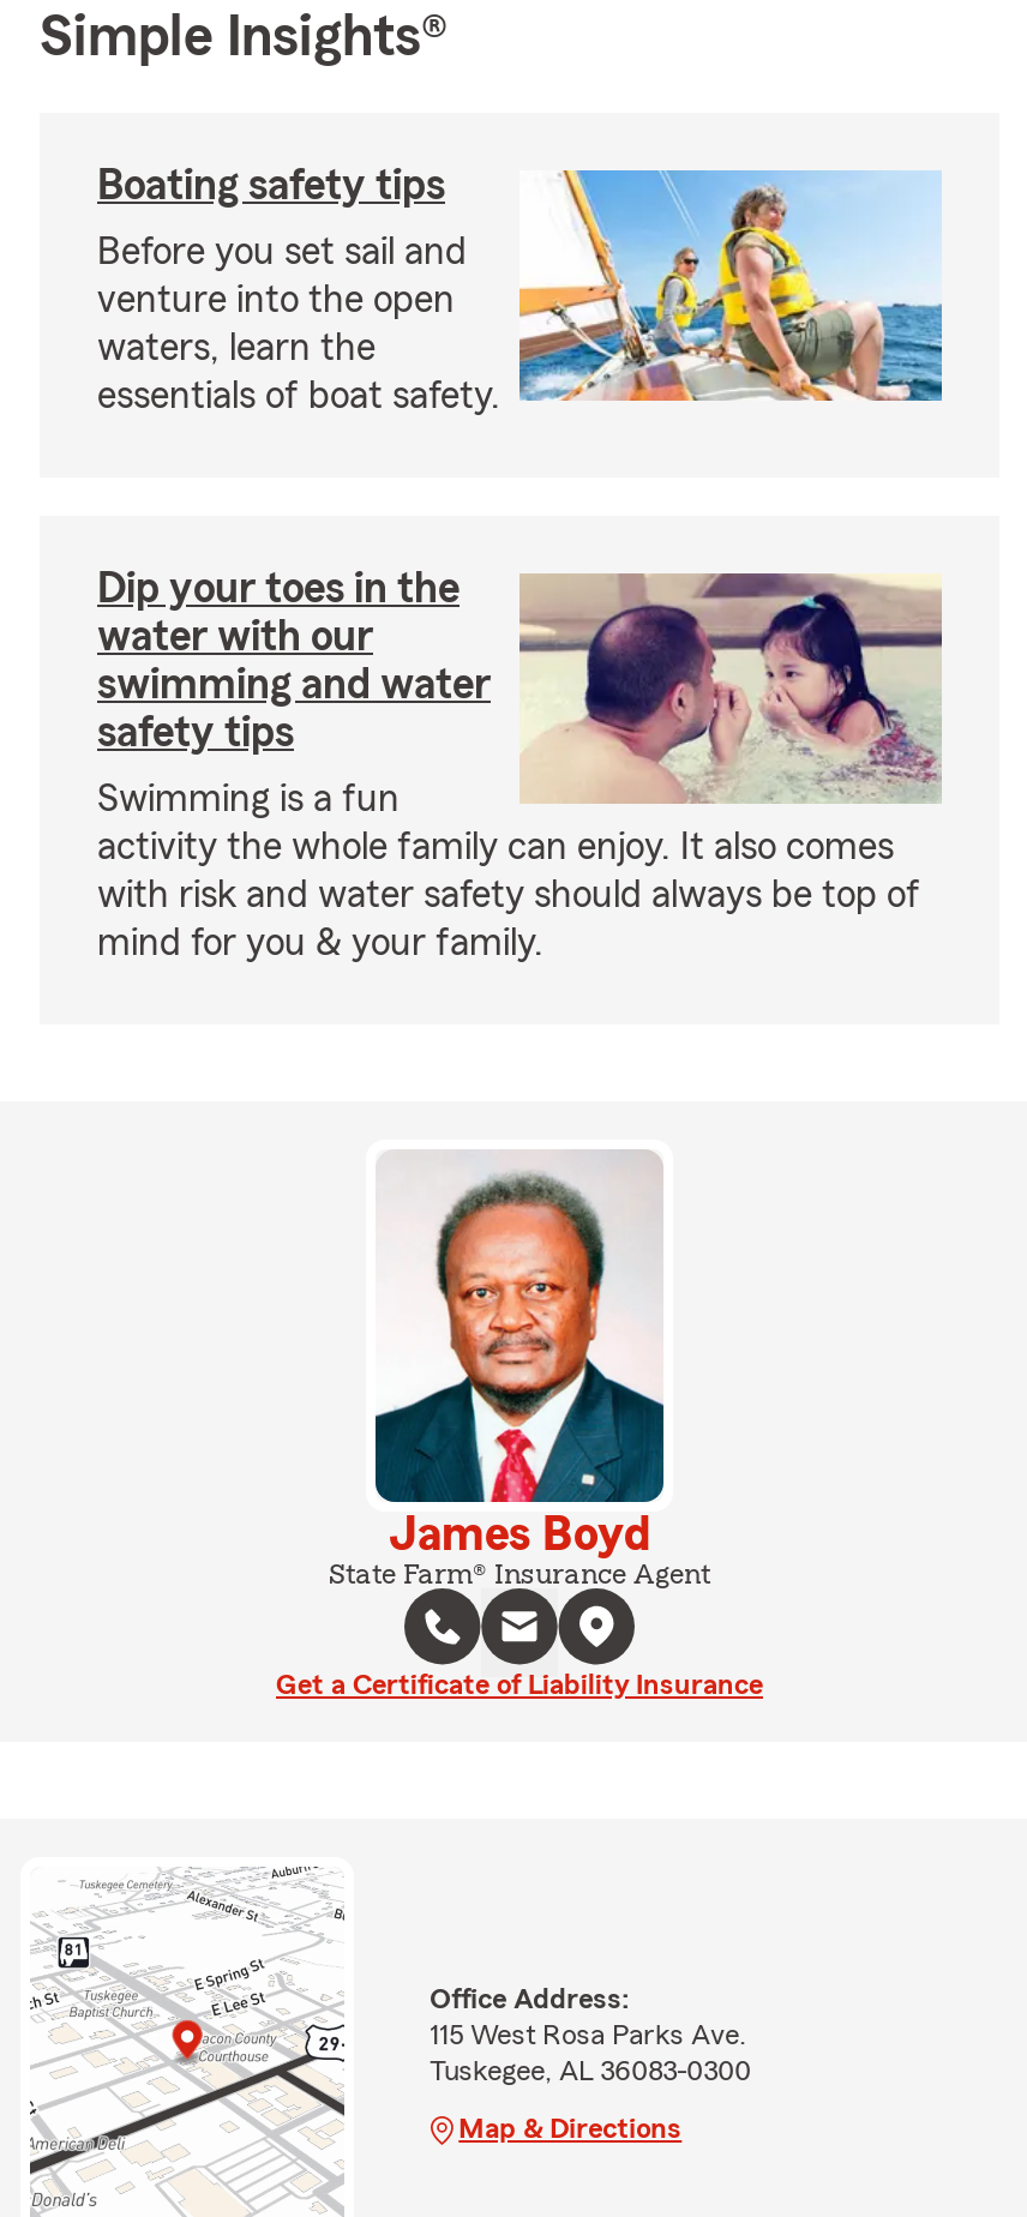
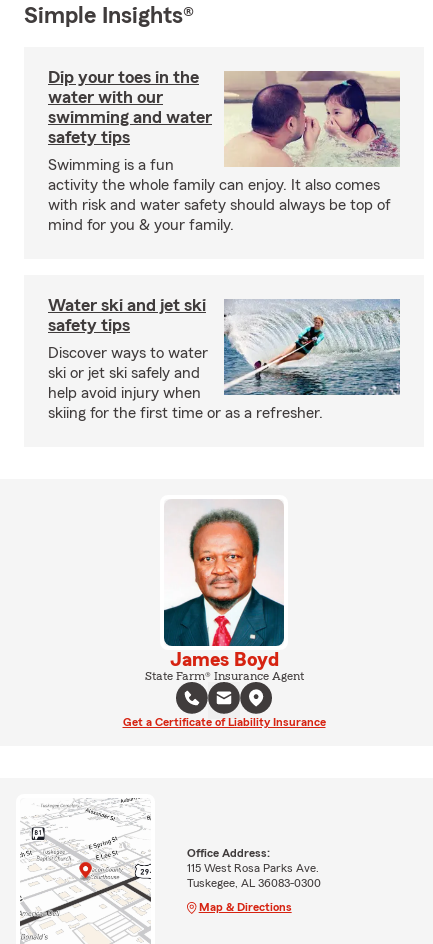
[97,163,944,415] [image] | Boating safety tips | Before you set sail and | venture into the open | waters, learn the | essentials of boat safety. -> none
moved [97,566,944,962] -> [48,68,401,233]: [image] | Dip your toes in the | water with our | ... | with risk and water safety should always be top of | mind for you & your family.
none -> [48,296,401,421] [image] | Water ski and jet ski | safety tips | Discover ways to water | ski or jet ski safely and | help avoid injury when | skiing for the first time or as a refresher.

